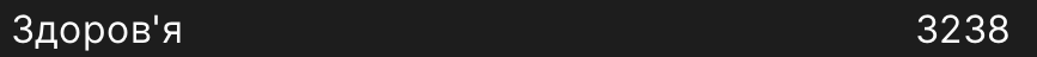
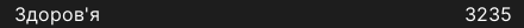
[915,5,1011,52] 3238 -> [464,2,512,26] 3235

